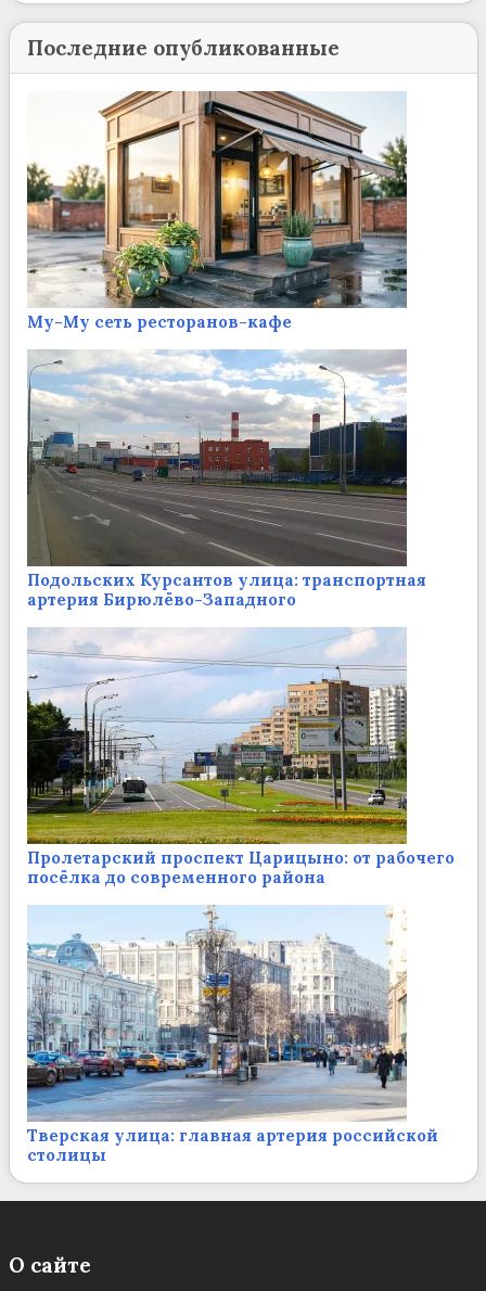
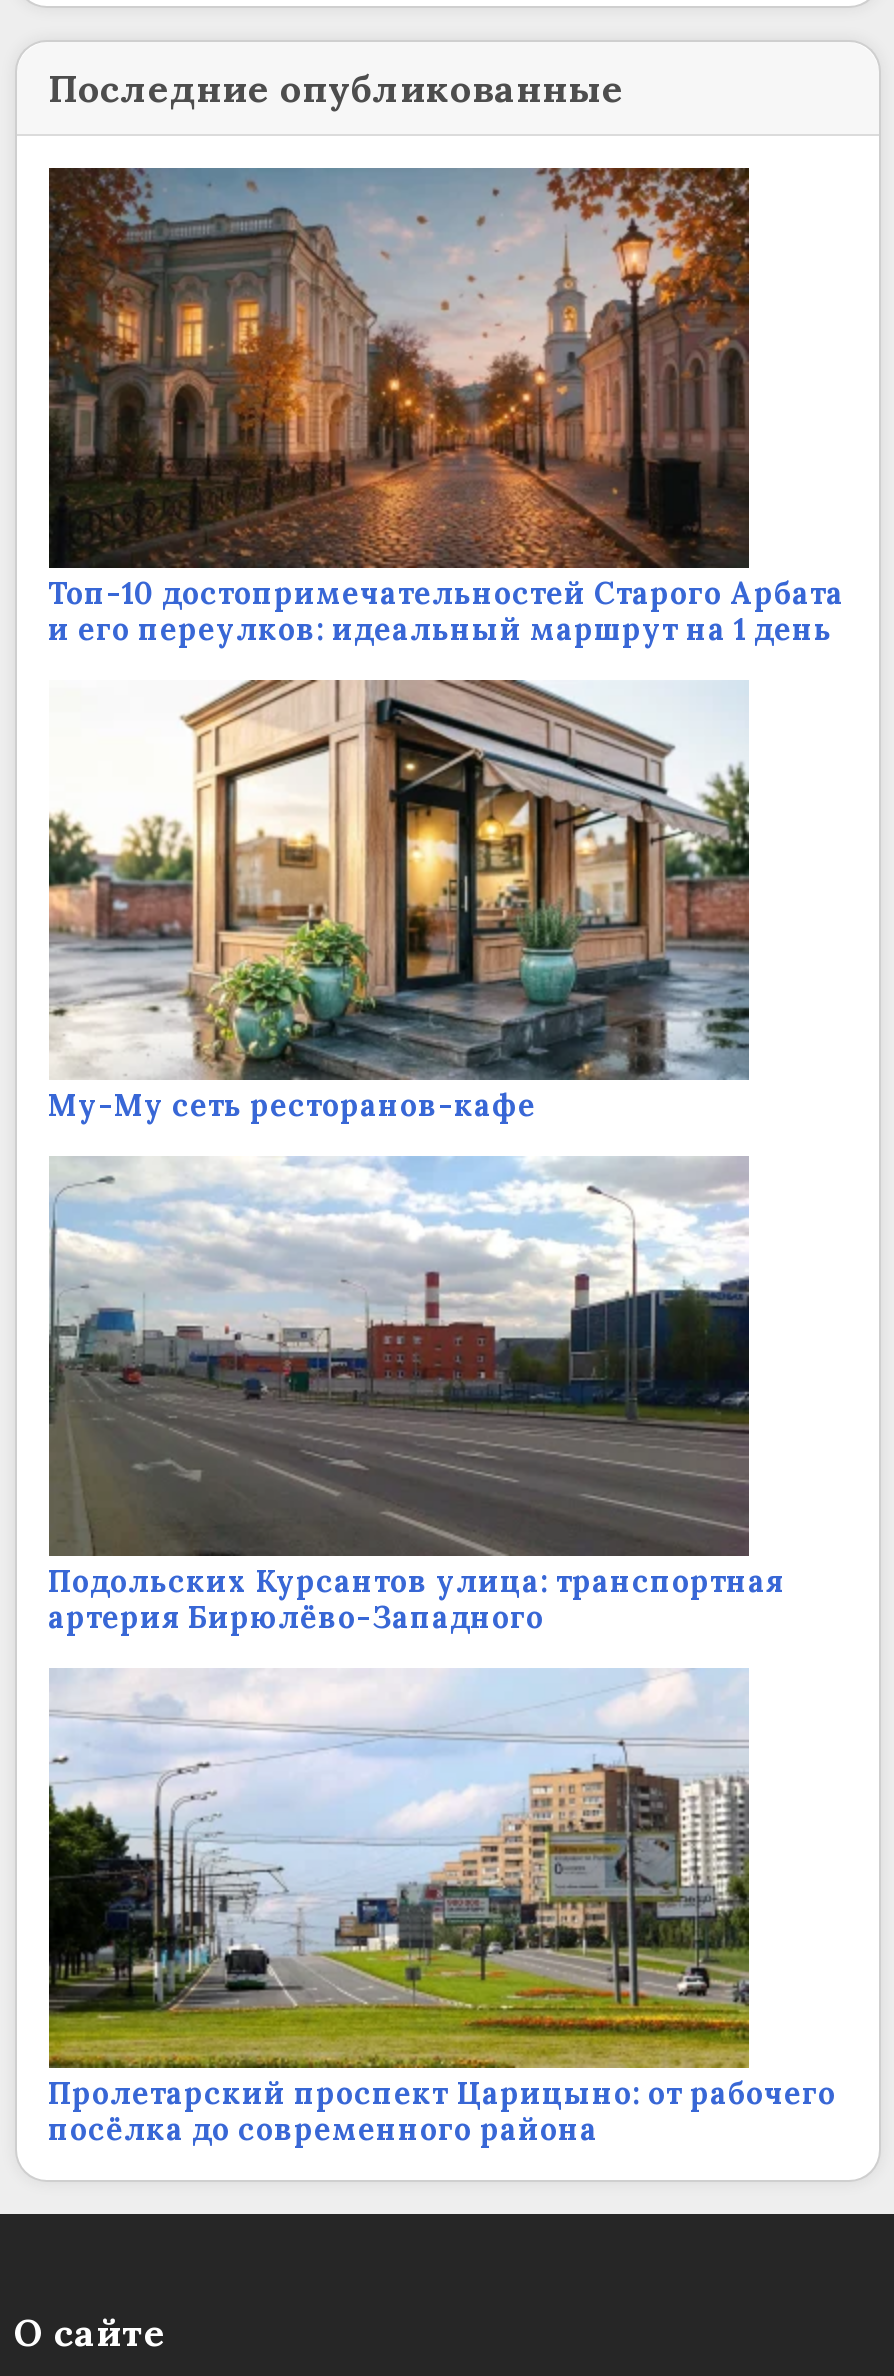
none -> [47,166,844,647] [image] | Топ-10 достопримечательностей Старого Арбата | и его переулков: идеальный маршрут на 1 день
moved [25,89,454,887] -> [45,676,836,2147]: [image] | Му-Му сеть ресторанов-кафе | Подольских Курсантов улица: транспортная | артерия Бирюлёво-Западного | Пролетарский проспект Царицыно: от рабочего | посёлка до современного района
[26,906,438,1165] [image] | Тверская улица: главная артерия российской | столицы -> none

